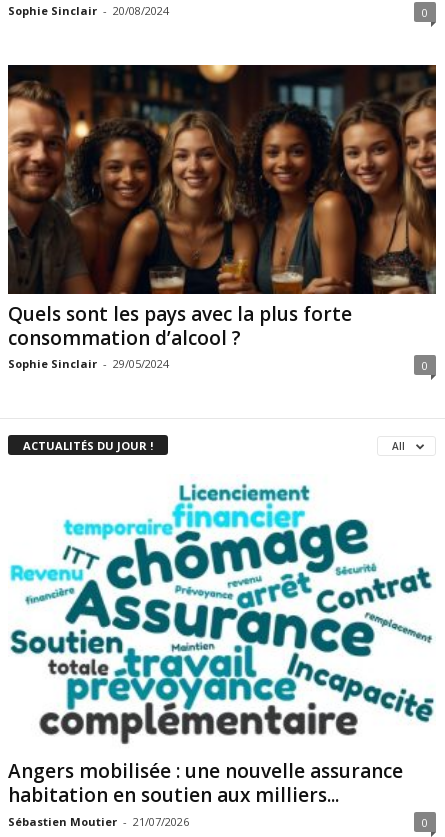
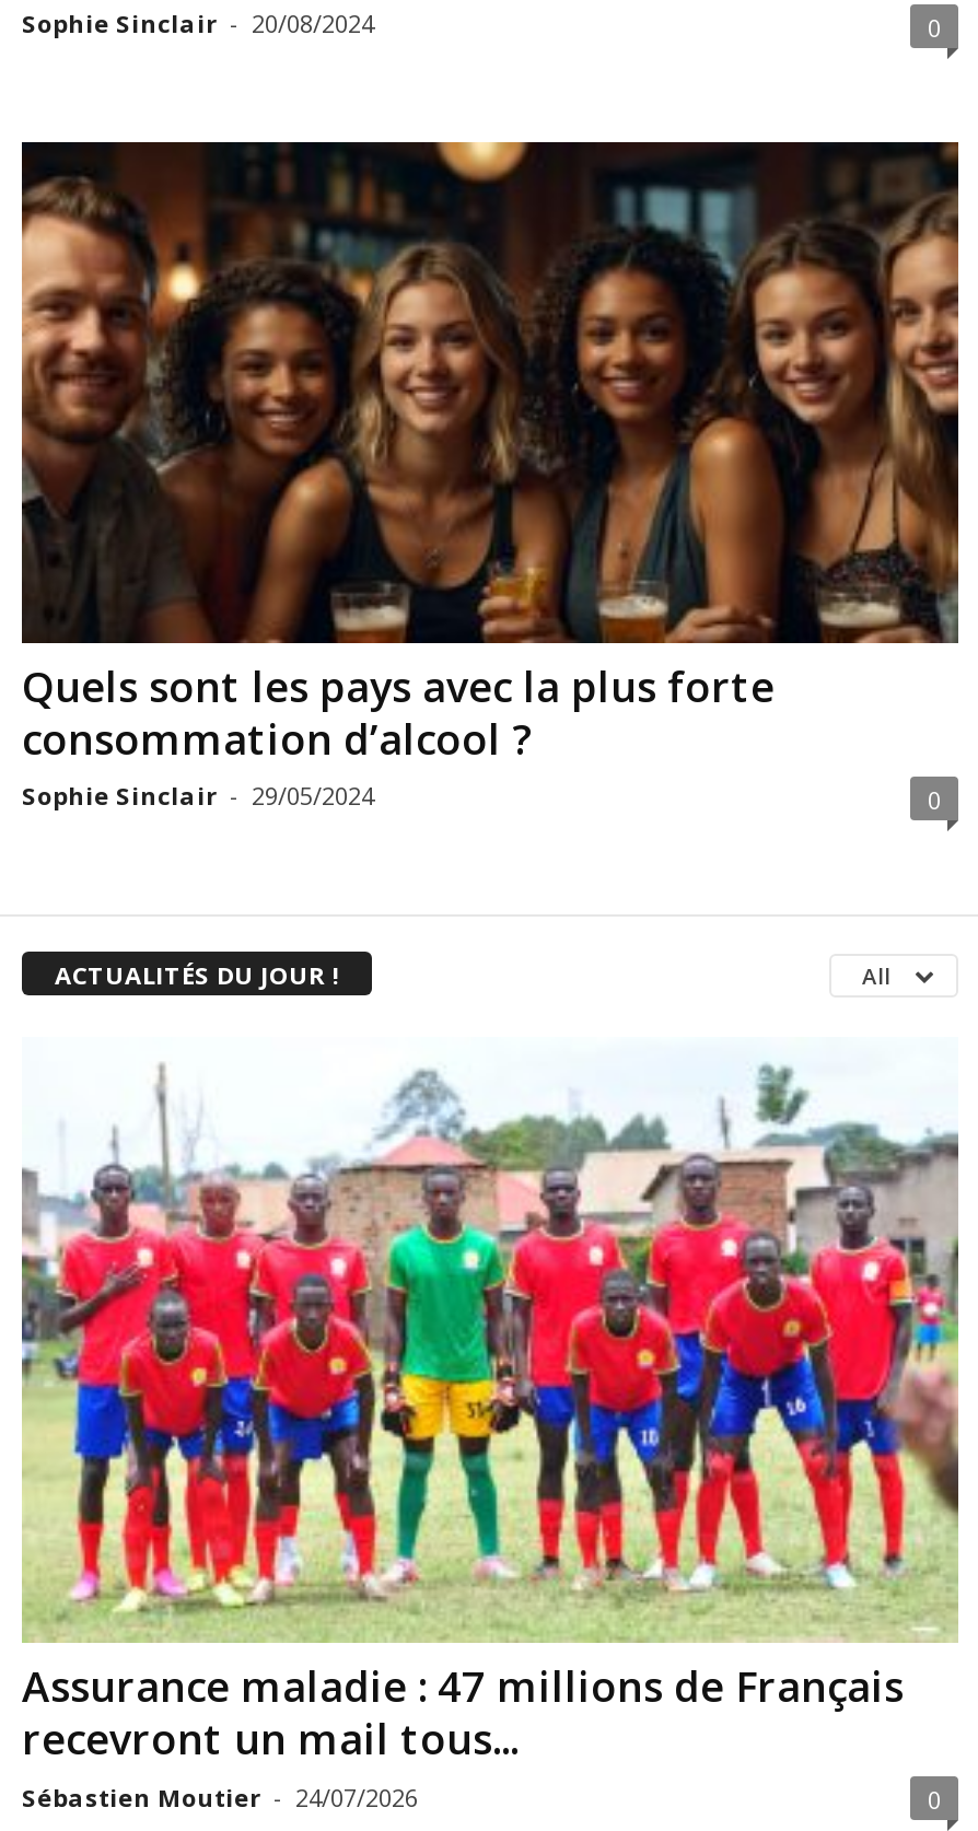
[8,483,436,829] [image] | Angers mobilisée : une nouvelle assurance | habitation en soutien aux milliers... | Sébastien Moutier - 21/07/2026 -> [20,1059,960,1814] [image] | Assurance maladie : 47 millions de Français | recevront un mail tous... | Sébastien Moutier - 24/07/2026

